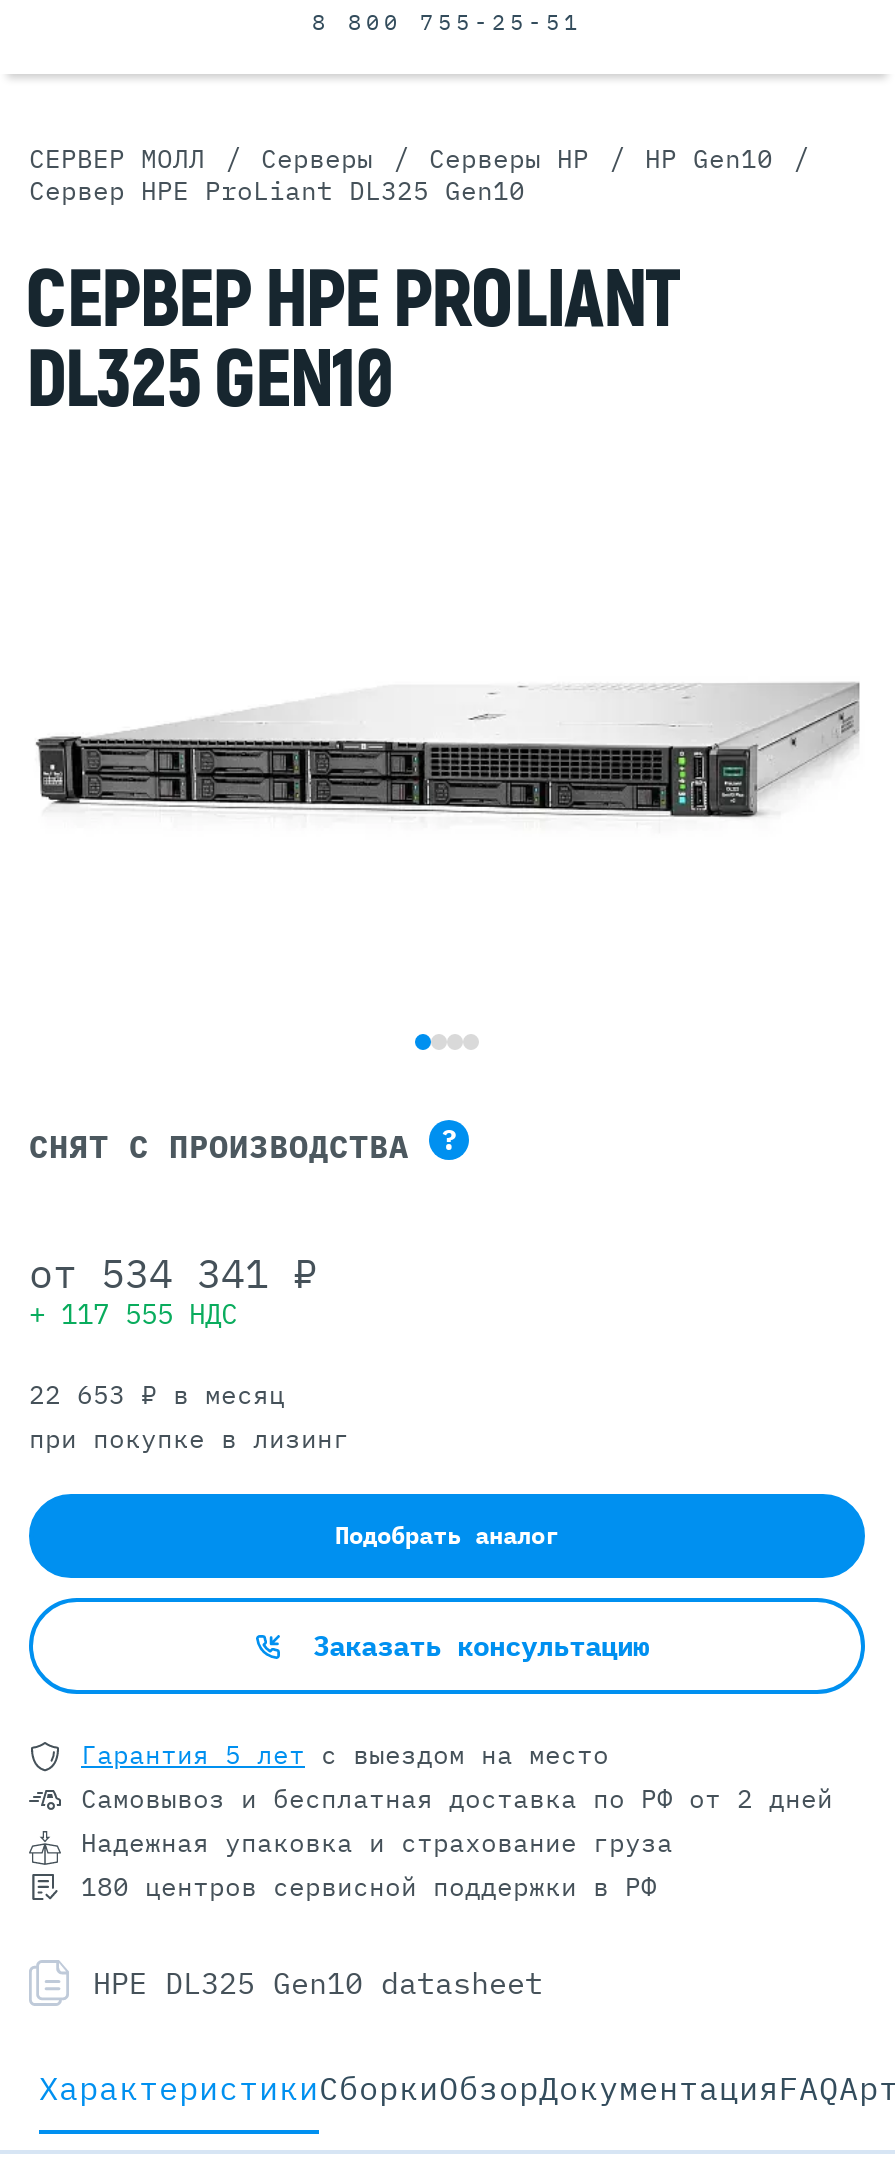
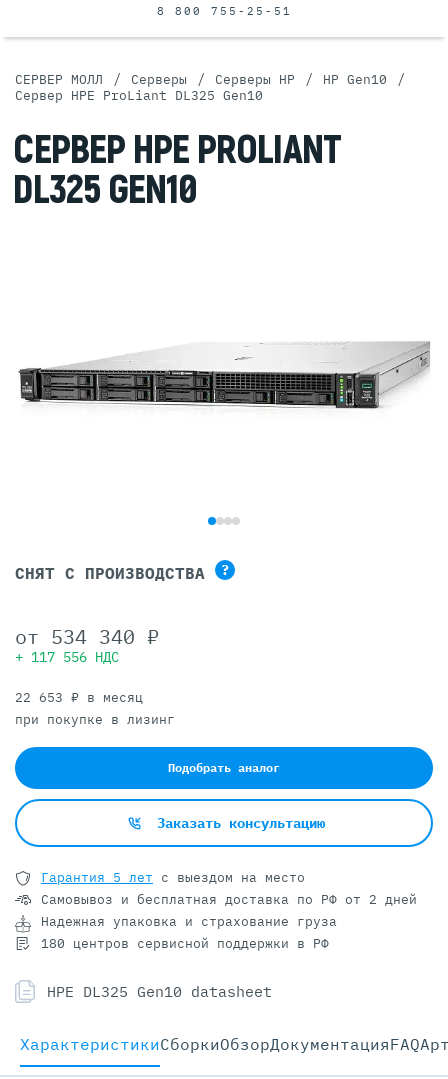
[29,1247,317,1301] от 534 341 ₽ -> [15,623,159,650] от 534 340 ₽
[29,1297,237,1333] + 117 555 НДС -> [15,648,119,666] + 117 556 НДС

